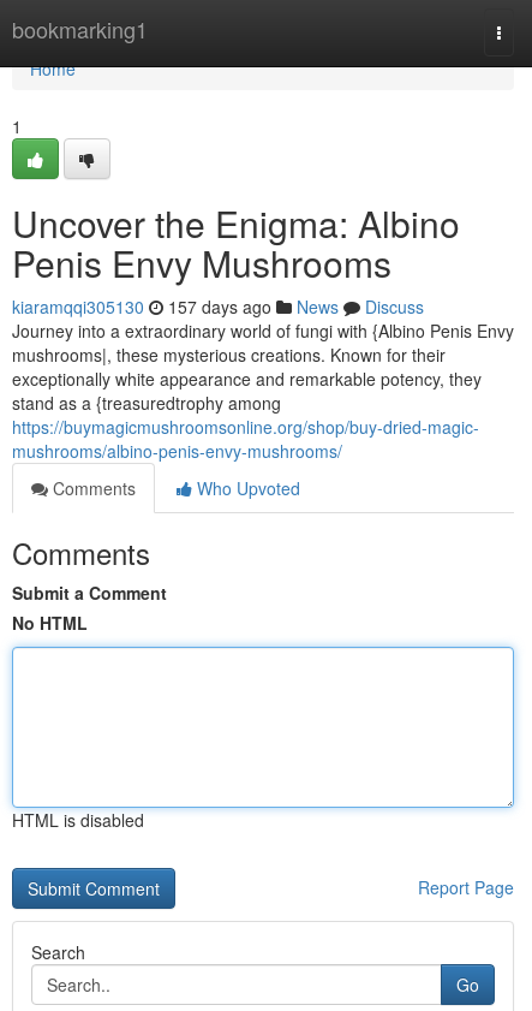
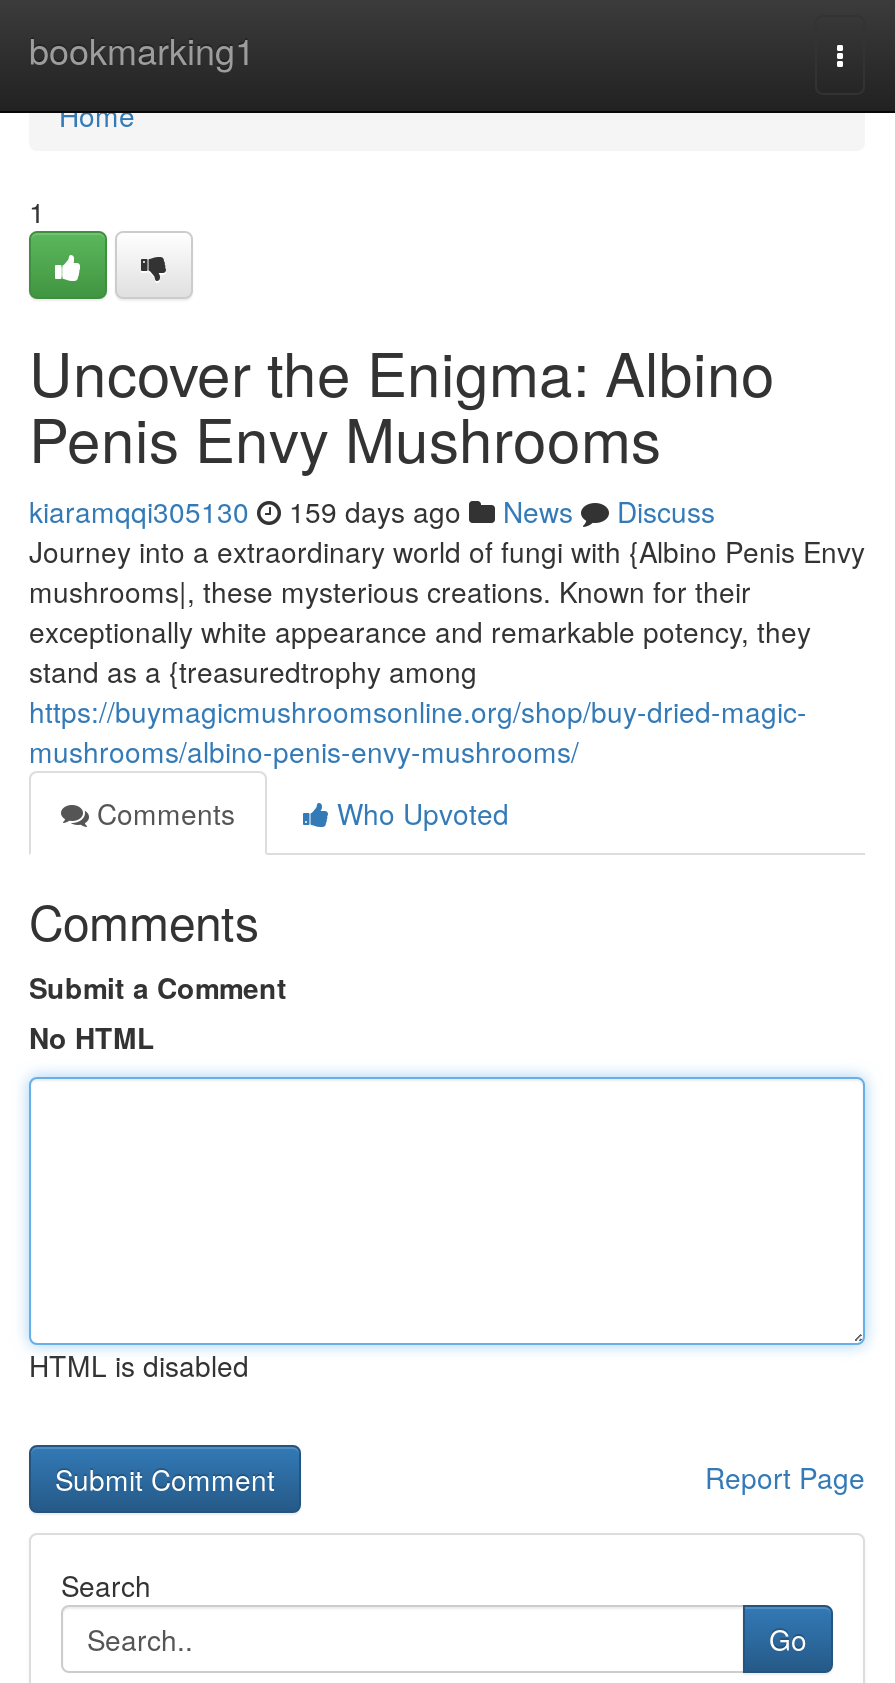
[12,295,424,319] kiaramqqi305130 157 days ago News Discuss -> [29,491,715,531] kiaramqqi305130 159 days ago News Discuss

